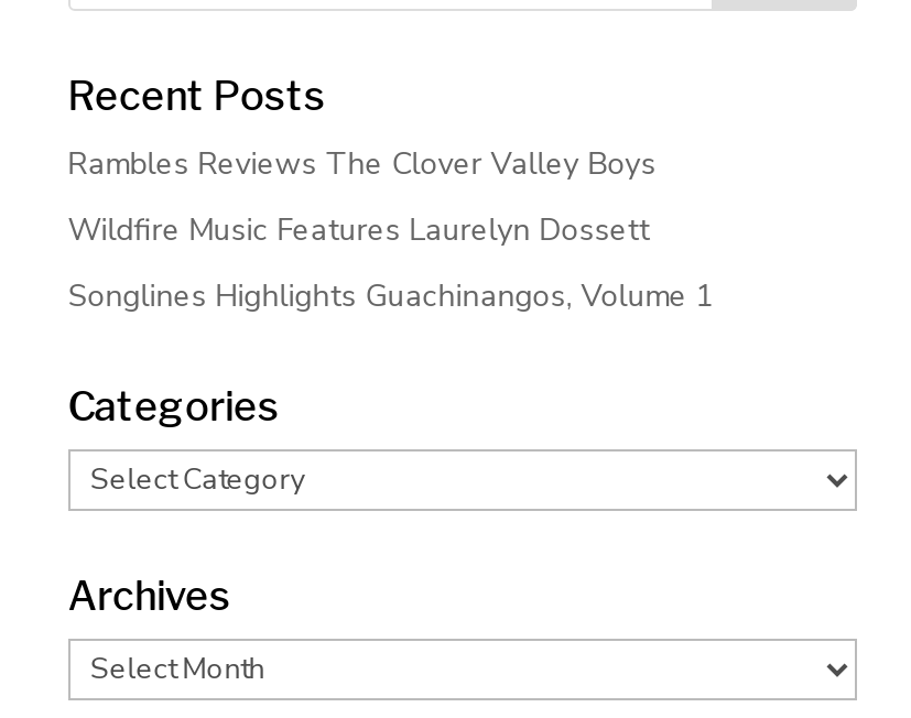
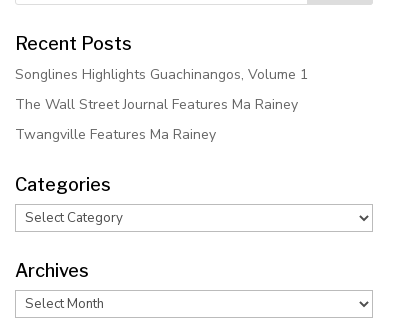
[68,144,656,252] Rambles Reviews The Clover Valley Boys | Wildfire Music Features Laurelyn Dossett -> none
moved [68,276,713,318] -> [15,65,308,84]: Songlines Highlights Guachinangos, Volume 1
none -> [15,95,298,144] The Wall Street Journal Features Ma Rainey | Twangville Features Ma Rainey

